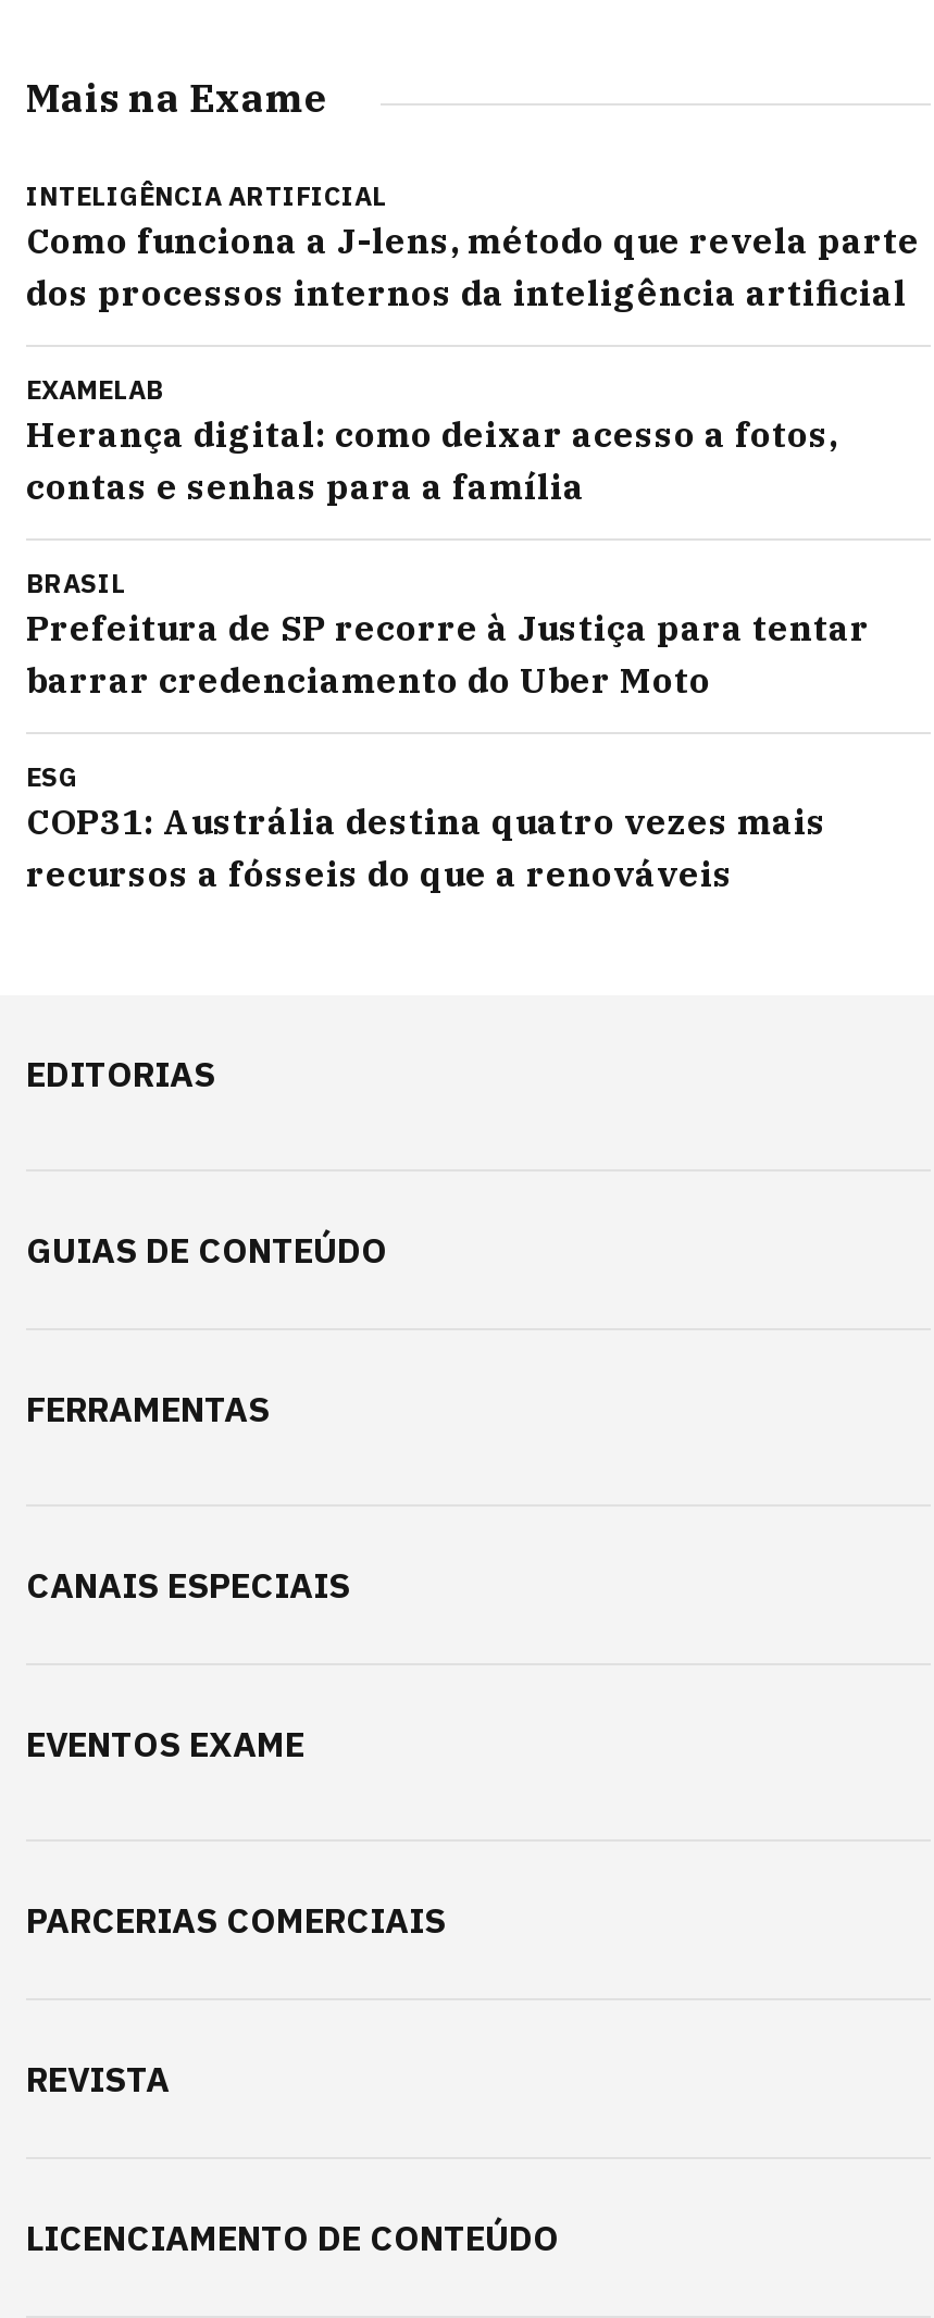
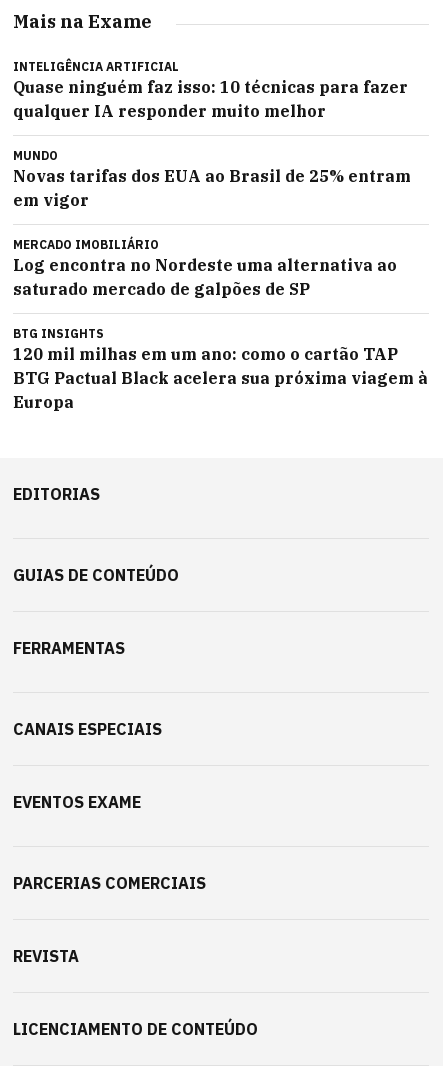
[26,219,920,314] Como funciona a J-lens, método que revela parte | dos processos internos da inteligência artificial -> [13,77,408,121] Quase ninguém faz isso: 10 técnicas para fazer | qualquer IA responder muito melhor
[26,373,837,508] EXAMELAB | Herança digital: como deixar acesso a fotos, | contas e senhas para a família -> [13,148,411,210] MUNDO | Novas tarifas dos EUA ao Brasil de 25% entram | em vigor
[26,567,870,702] BRASIL | Prefeitura de SP recorre à Justiça para tentar | barrar credenciamento do Uber Moto -> [13,237,397,299] MERCADO IMOBILIÁRIO | Log encontra no Nordeste uma alternativa ao | saturado mercado de galpões de SP
[26,760,826,895] ESG | COP31: Austrália destina quatro vezes mais | recursos a fósseis do que a renováveis -> [13,326,428,412] BTG INSIGHTS | 120 mil milhas em um ano: como o cartão TAP | BTG Pactual Black acelera sua próxima viagem à | Europa

